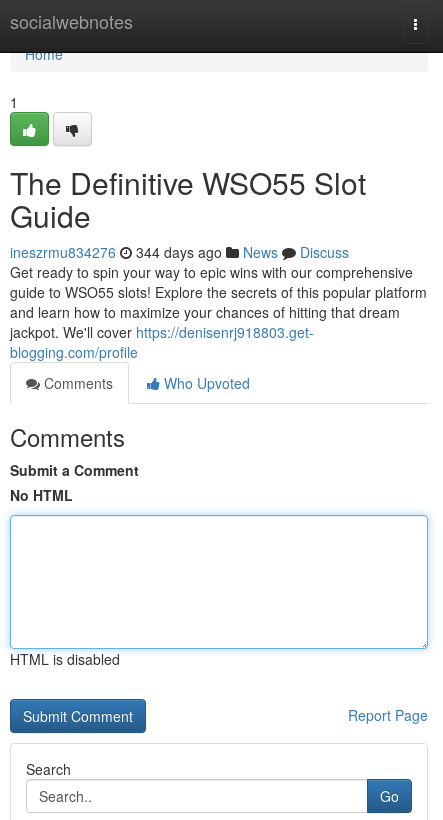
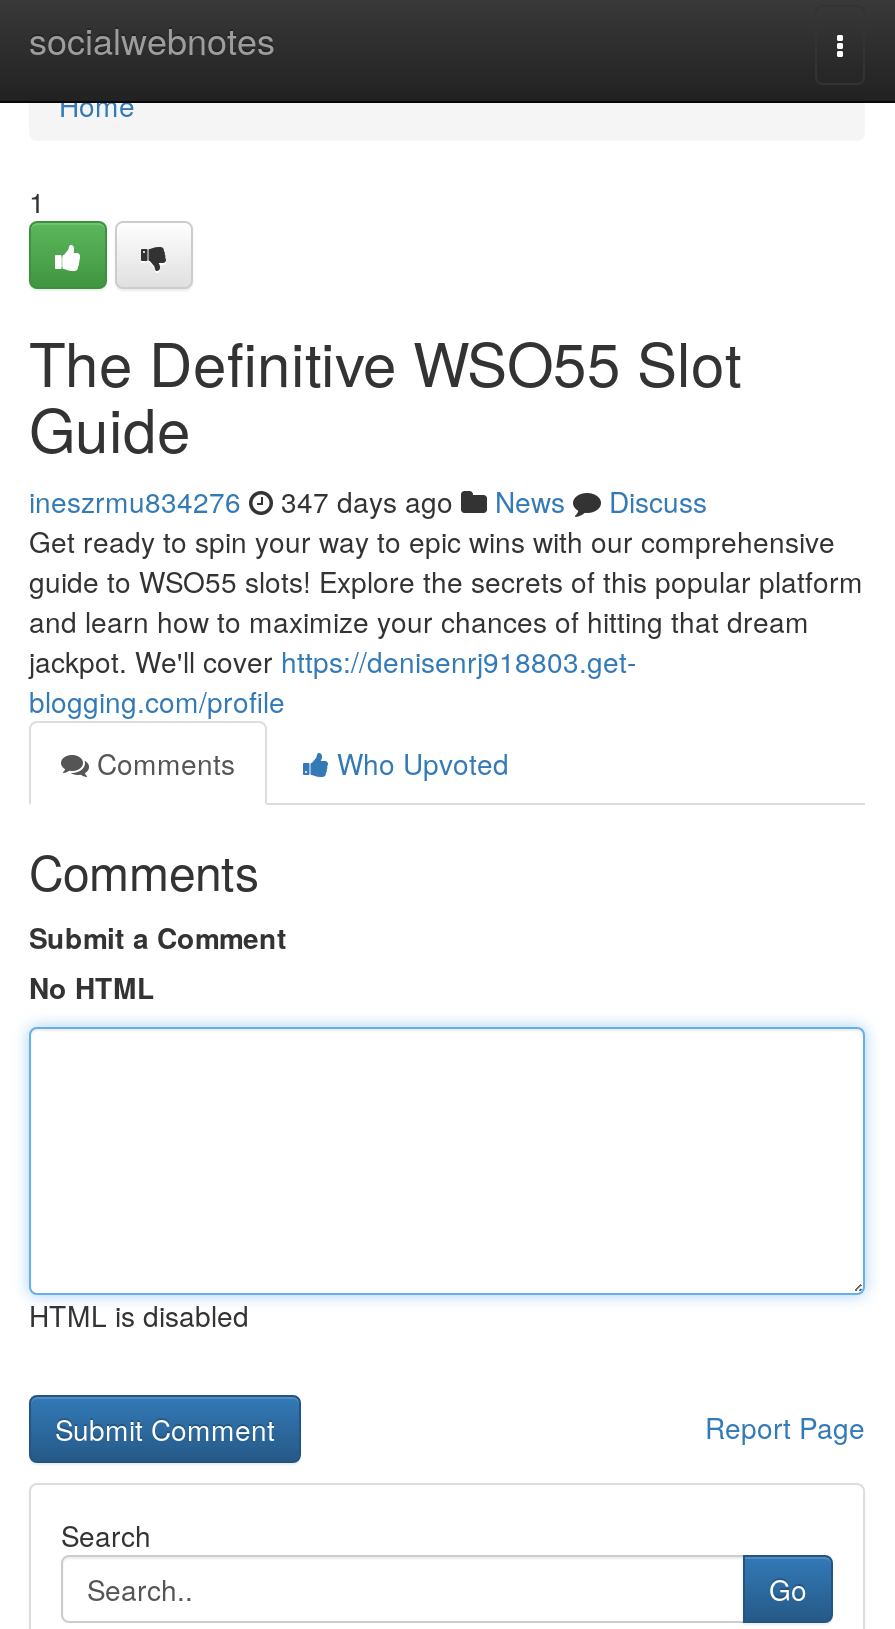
[10,242,349,262] ineszrmu834276 344 days ago News Discuss -> [29,481,707,521] ineszrmu834276 347 days ago News Discuss

